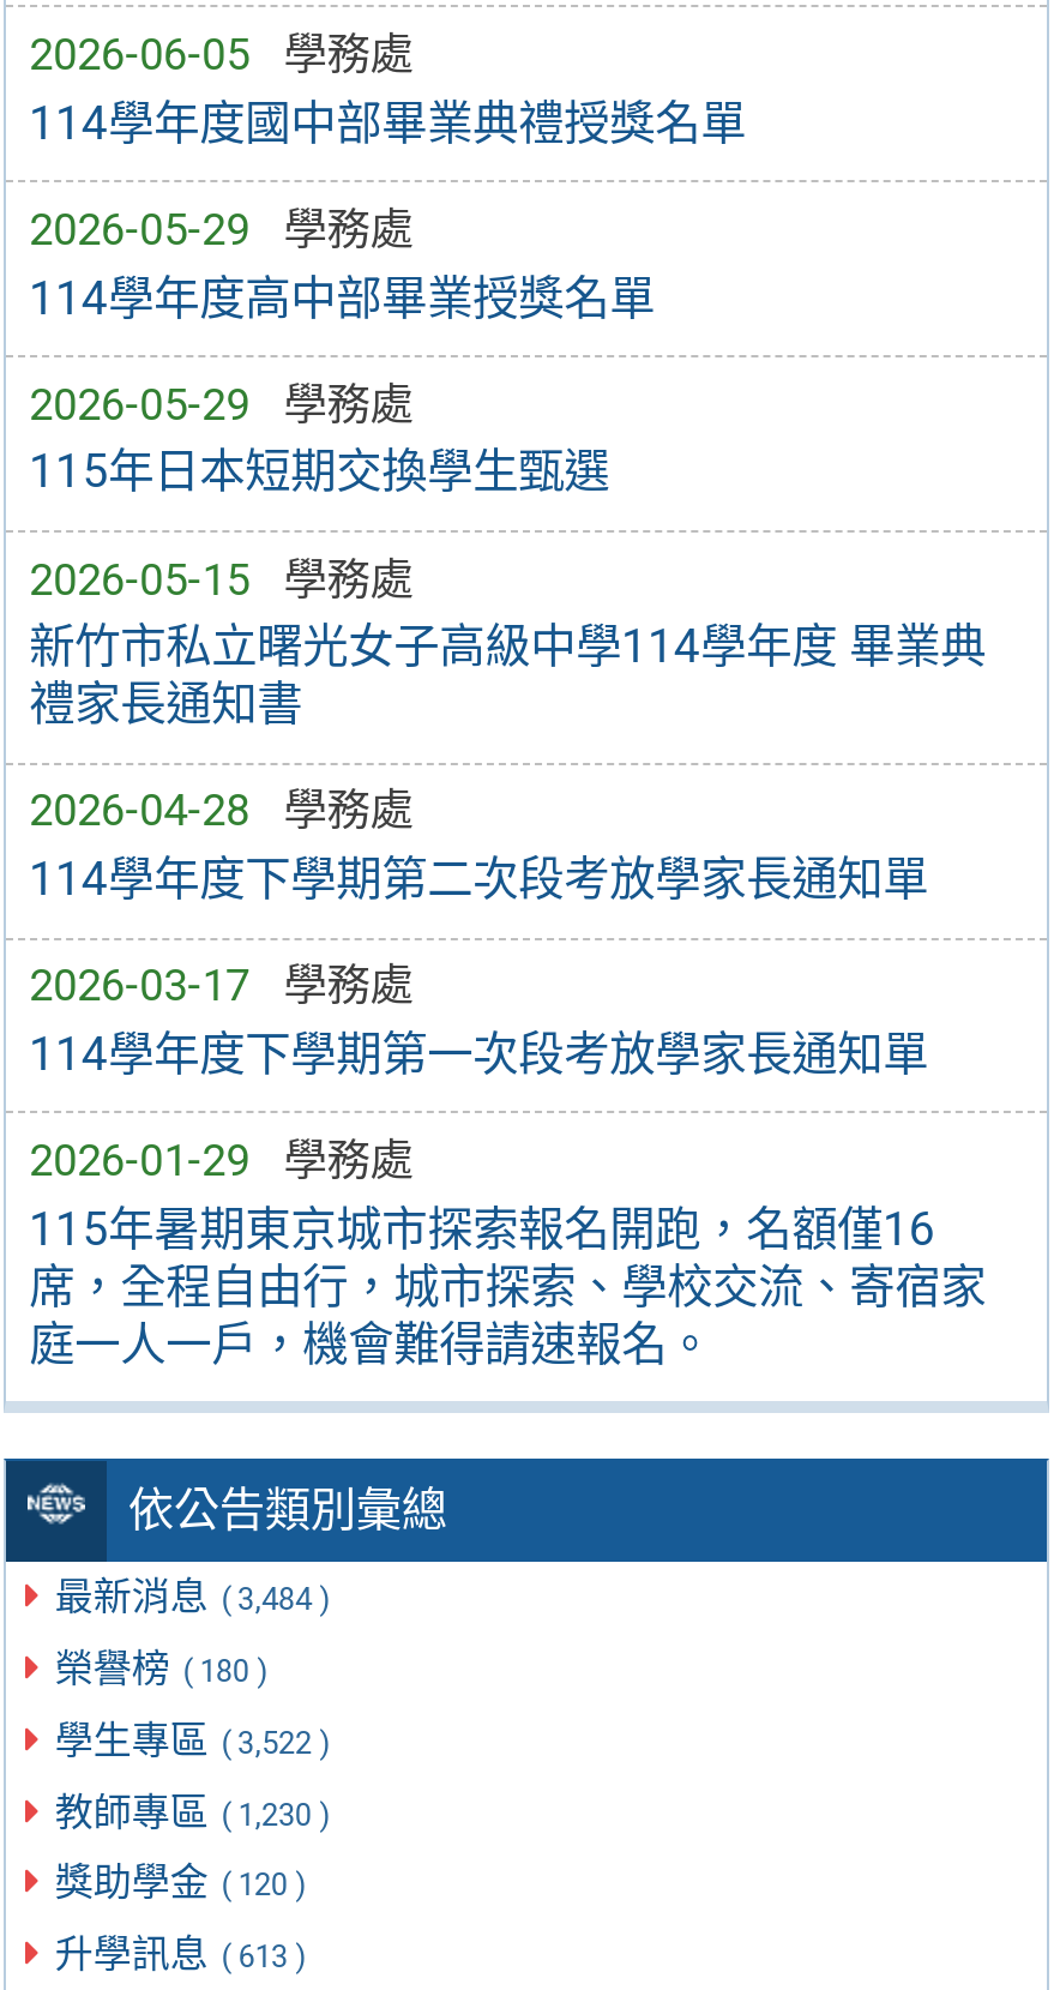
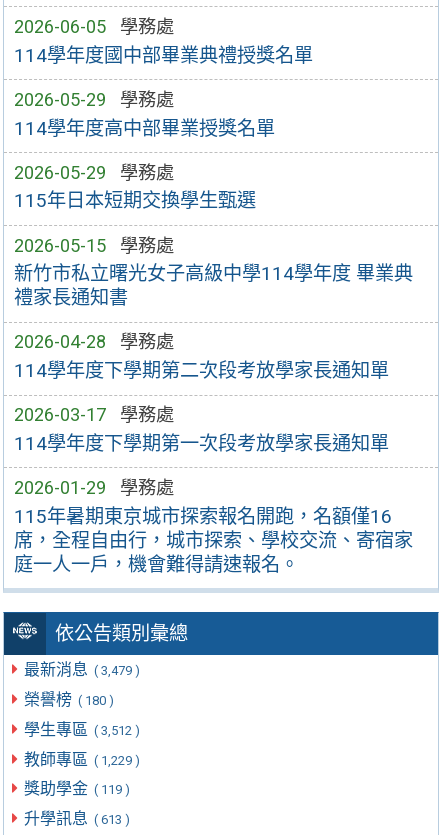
[55,1574,331,1620] 最新消息 ( 3,484 ) -> [24,660,140,679] 最新消息 ( 3,479 )
[55,1717,331,1763] 學生專區 ( 3,522 ) -> [24,720,140,739] 學生專區 ( 3,512 )
[55,1789,331,1834] 教師專區 ( 1,230 ) -> [24,750,140,769] 教師專區 ( 1,229 )
[55,1860,307,1906] 獎助學金 ( 120 ) -> [24,779,130,798] 獎助學金 ( 119 )

